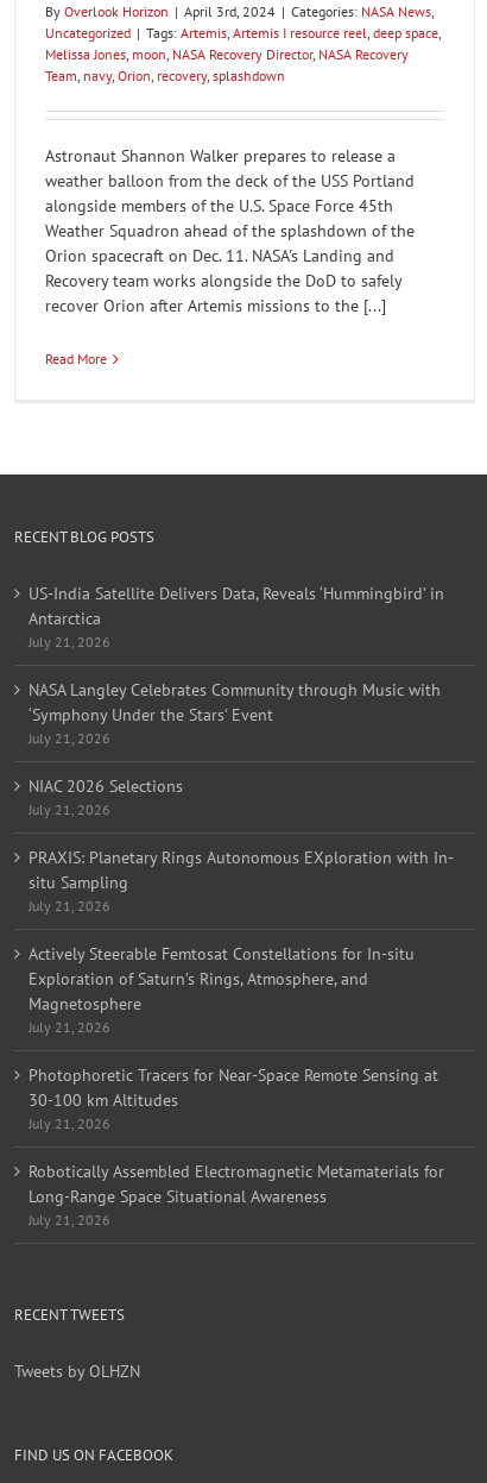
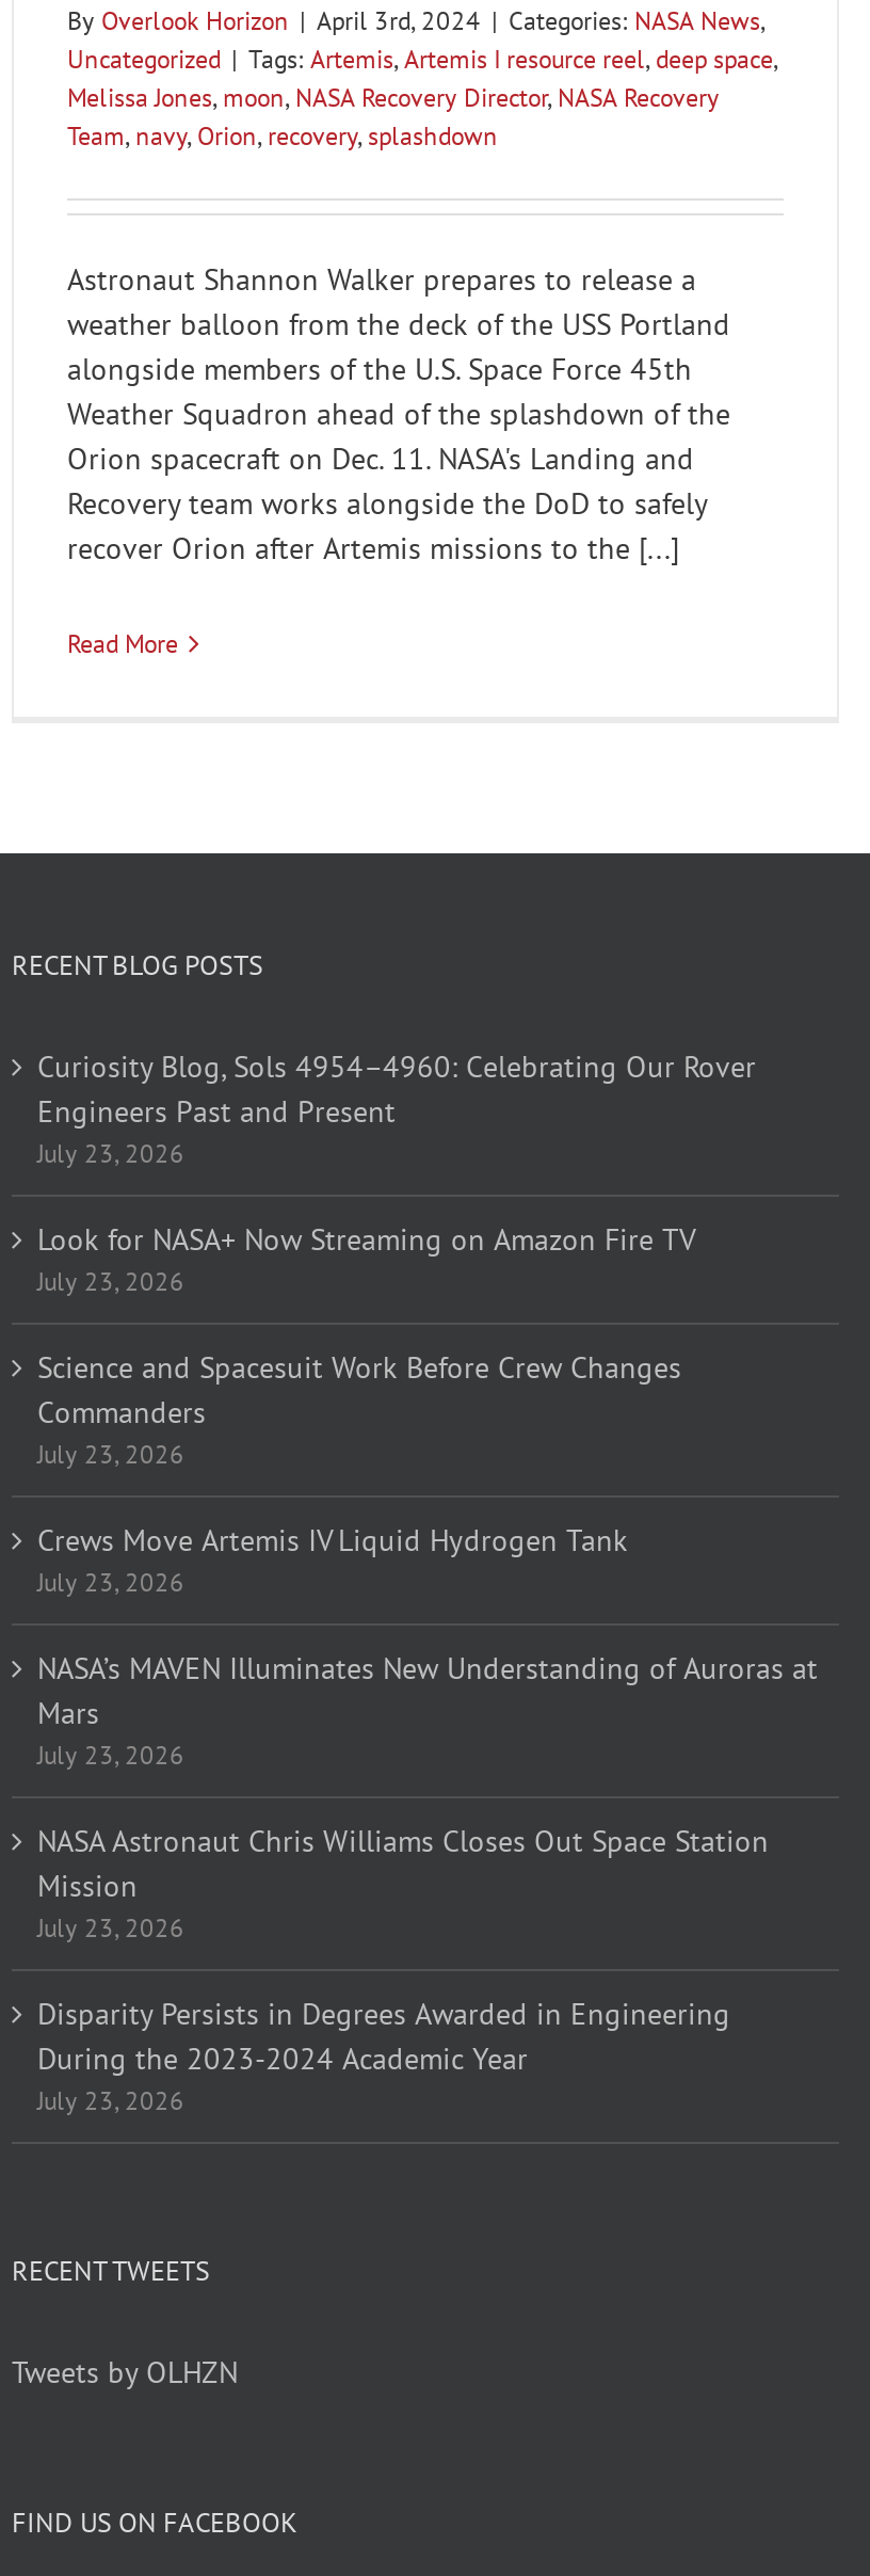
[29,583,444,651] US-India Satellite Delivers Data, Reveals ‘Hummingbird’ in | Antarctica | July 21, 2026 -> [37,1048,756,1169] Curiosity Blog, Sols 4954–4960: Celebrating Our Rover | Engineers Past and Present | July 23, 2026
[29,680,441,747] NASA Langley Celebrates Community through Music with | ‘Symphony Under the Stars’ Event | July 21, 2026 -> [37,1221,696,1297] Look for NASA+ Now Streaming on Amazon Fire TV | July 23, 2026
[29,776,183,819] NIAC 2026 Selections | July 21, 2026 -> [37,1349,681,1470] Science and Spacesuit Work Before Crew Changes | Commanders | July 23, 2026
[29,847,454,915] PRAXIS: Planetary Rings Autonomous EXploration with In- | situ Sampling | July 21, 2026 -> [37,1521,628,1598] Crews Move Artemis IV Liquid Hydrogen Tank | July 23, 2026
[29,944,415,1036] Actively Steerable Femtosat Constellations for In-situ | Exploration of Saturn’s Rings, Atmosphere, and | Magnetosphere | July 21, 2026 -> [37,1649,818,1771] NASA’s MAVEN Illuminates New Understanding of Auroras at | Mars | July 23, 2026
[29,1065,438,1133] Photophoretic Tracers for Near-Space Remote Sensing at | 30-100 km Altitudes | July 21, 2026 -> [37,1822,769,1944] NASA Astronaut Chris Williams Closes Out Space Station | Mission | July 23, 2026
[29,1161,444,1229] Robotically Assembled Electromagnetic Metamaterials for | Long-Range Space Situational Awareness | July 21, 2026 -> [37,1995,730,2117] Disparity Persists in Degrees Awarded in Engineering | During the 2023-2024 Academic Year | July 23, 2026

